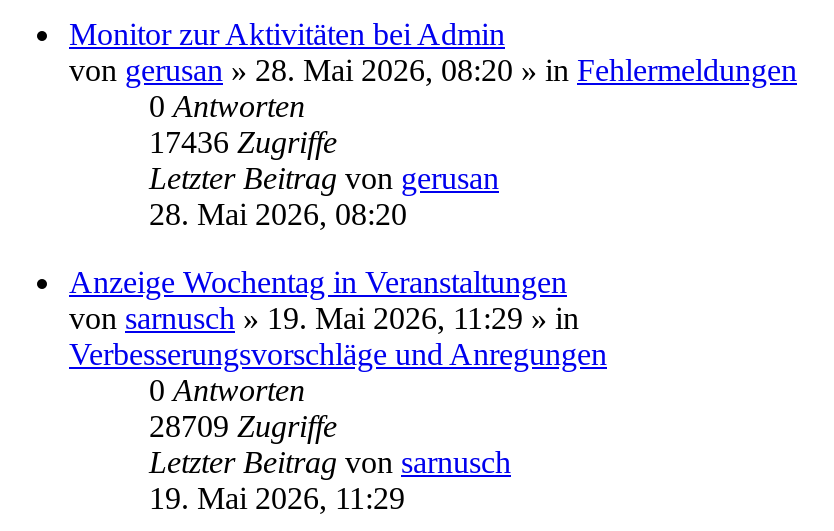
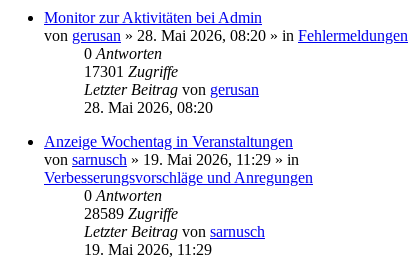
[149,125,337,159] 17436 Zugriffe -> [84,63,178,80] 17301 Zugriffe
[149,409,337,443] 28709 Zugriffe -> [84,205,178,222] 28589 Zugriffe

